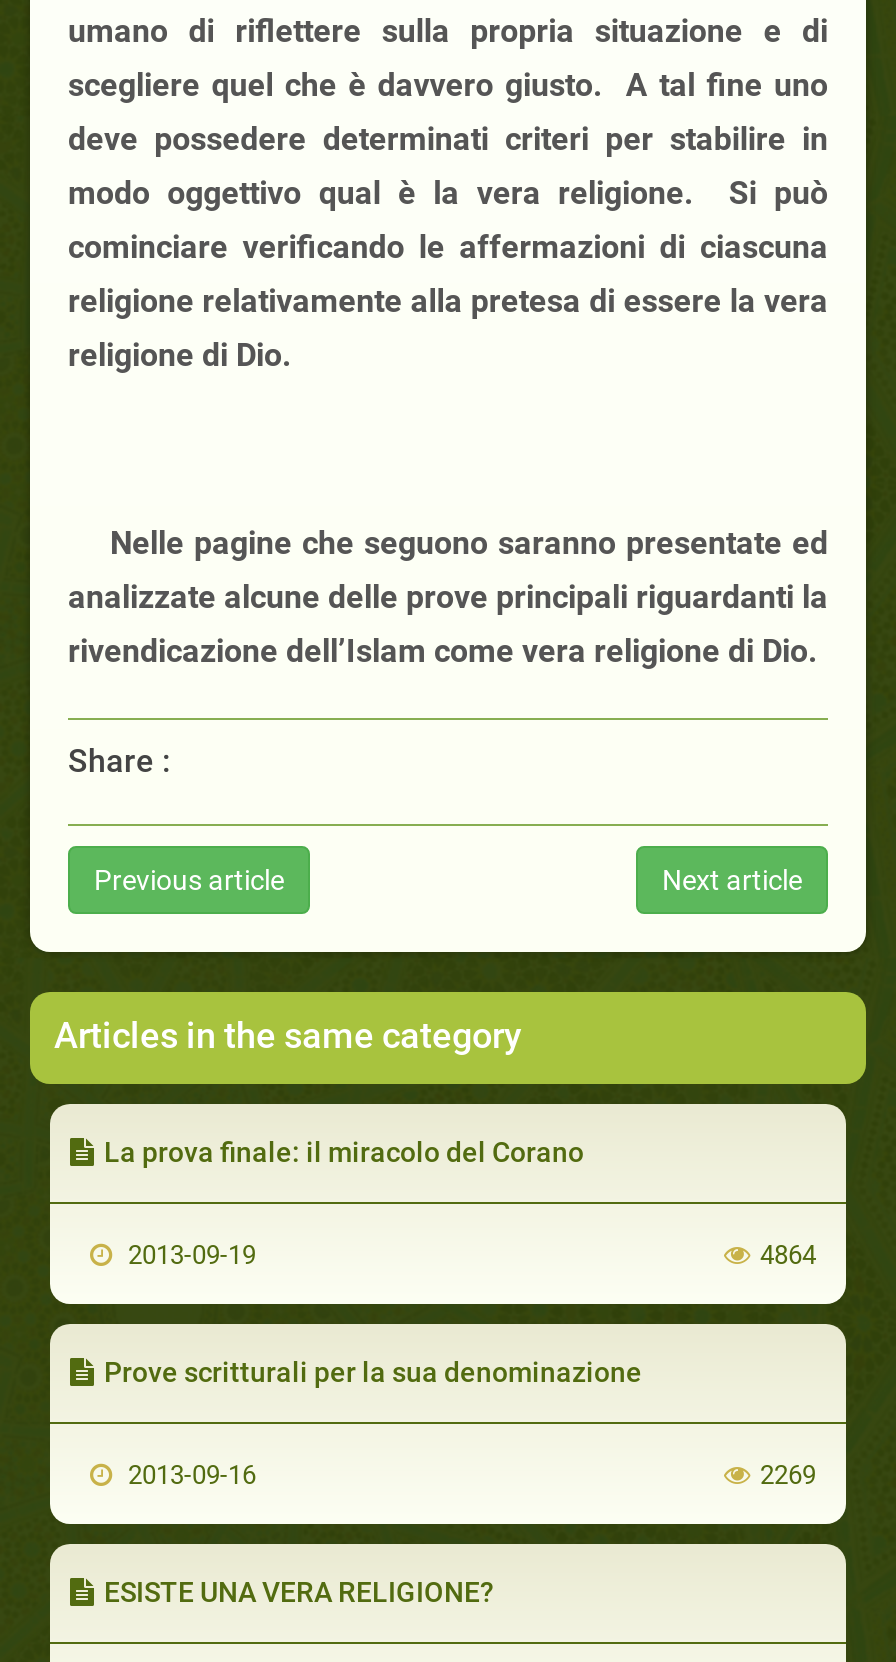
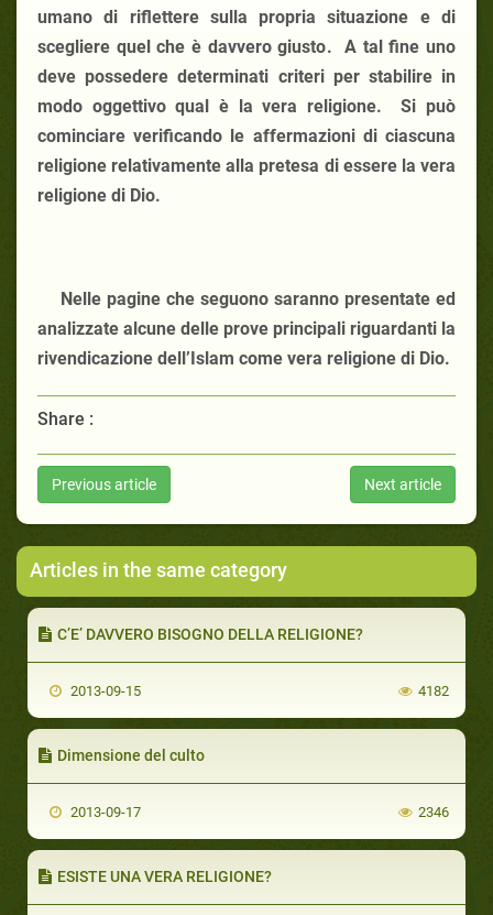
[104,1135,584,1167] La prova finale: il miracolo del Corano -> [57,625,363,643] C’E’ DAVVERO BISOGNO DELLA RELIGIONE?
[122,1239,816,1269] 2013-09-19 | 4864 -> [67,682,449,699] 2013-09-15 | 4182
[104,1355,642,1387] Prove scritturali per la sua denominazione -> [57,746,205,764] Dimensione del culto
[122,1459,816,1489] 2013-09-16 | 2269 -> [67,803,449,820] 2013-09-17 | 2346

